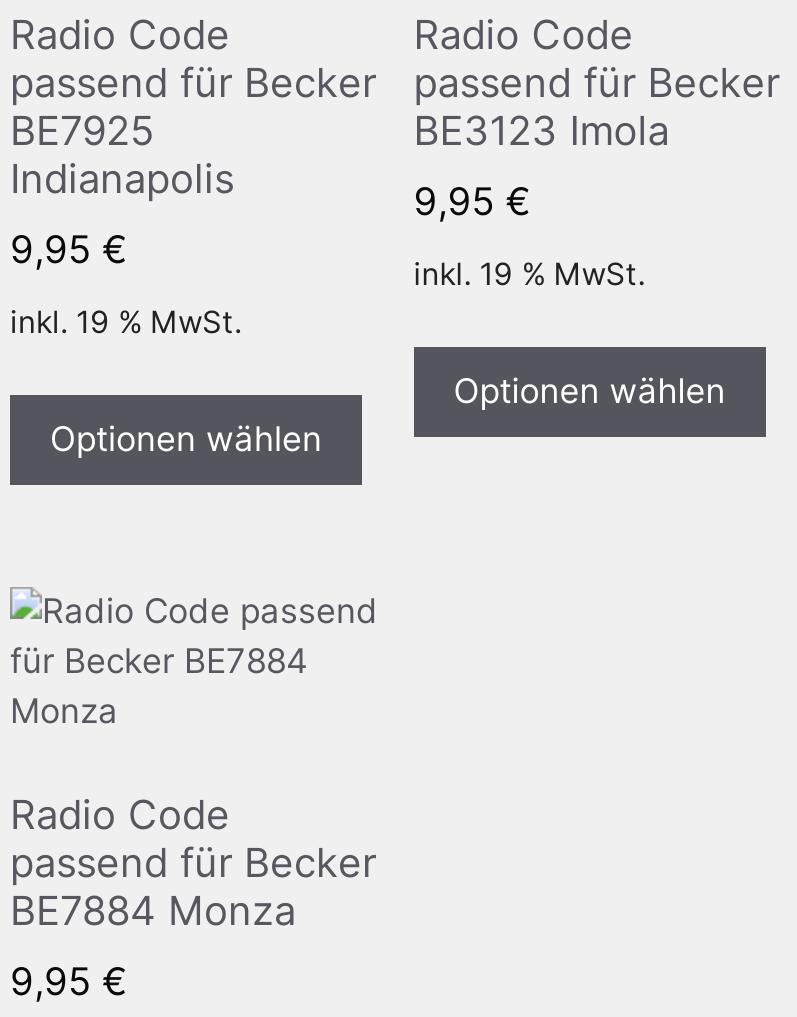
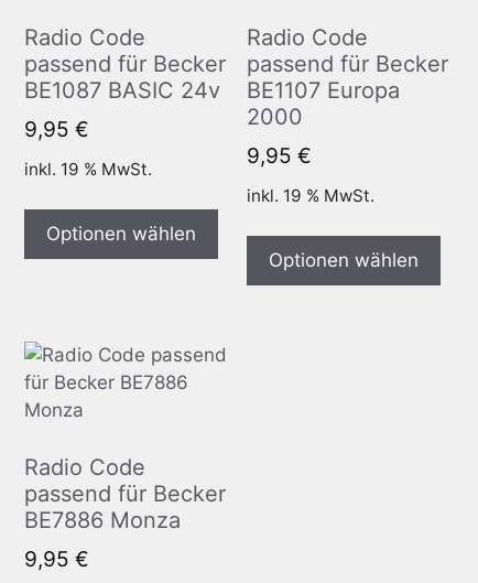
[10,107,234,203] BE7925 | Indianapolis -> [24,77,220,104] BE1087 BASIC 24v
[414,107,670,155] BE3123 Imola -> [246,77,400,130] BE1107 Europa | 2000
moved [414,179,726,411] -> [246,143,418,271]: 9,95 € | inkl. 19 % MwSt. | Optionen wählen
moved [10,227,322,459] -> [24,117,196,245]: 9,95 € | inkl. 19 % MwSt. | Optionen wählen
[10,887,296,935] BE7884 Monza -> [24,507,181,533] BE7886 Monza

